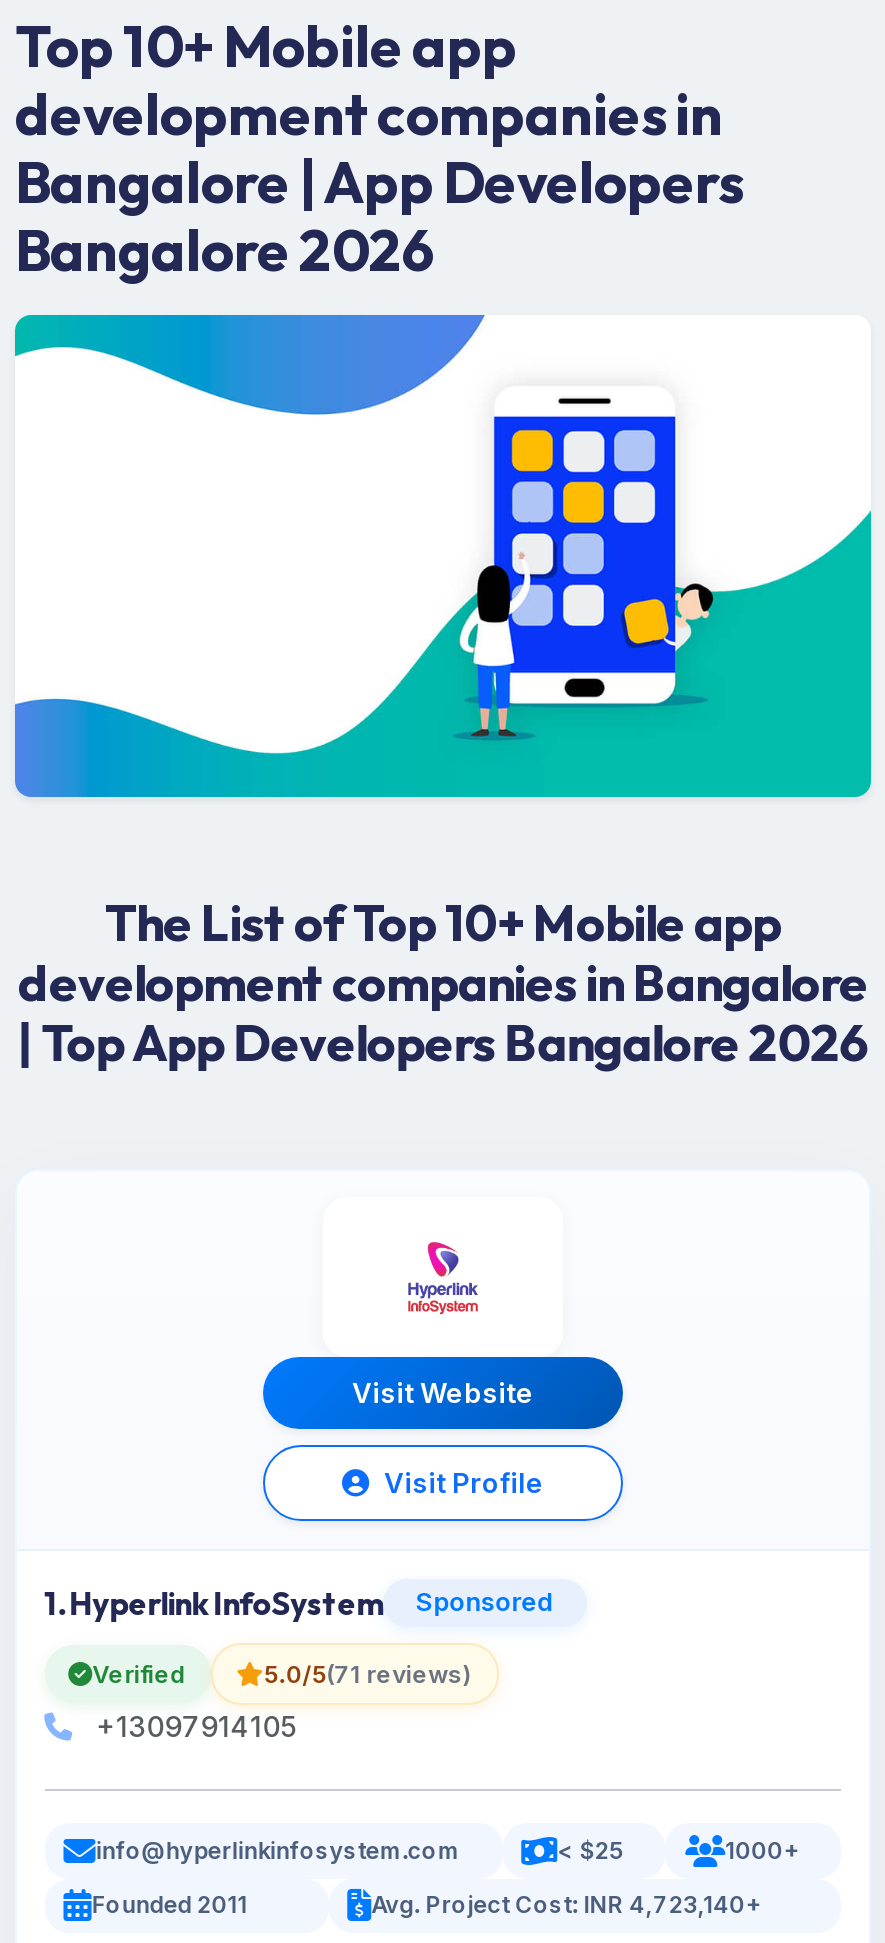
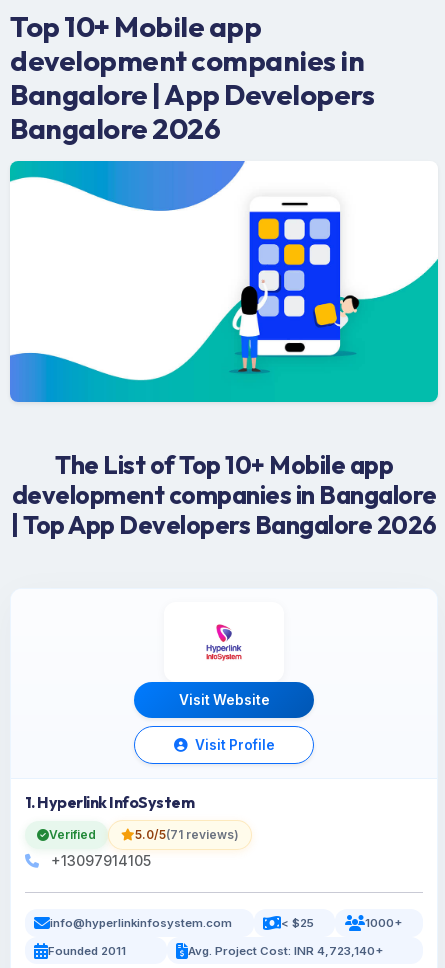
[415,1587,555,1617] Sponsored -> none

